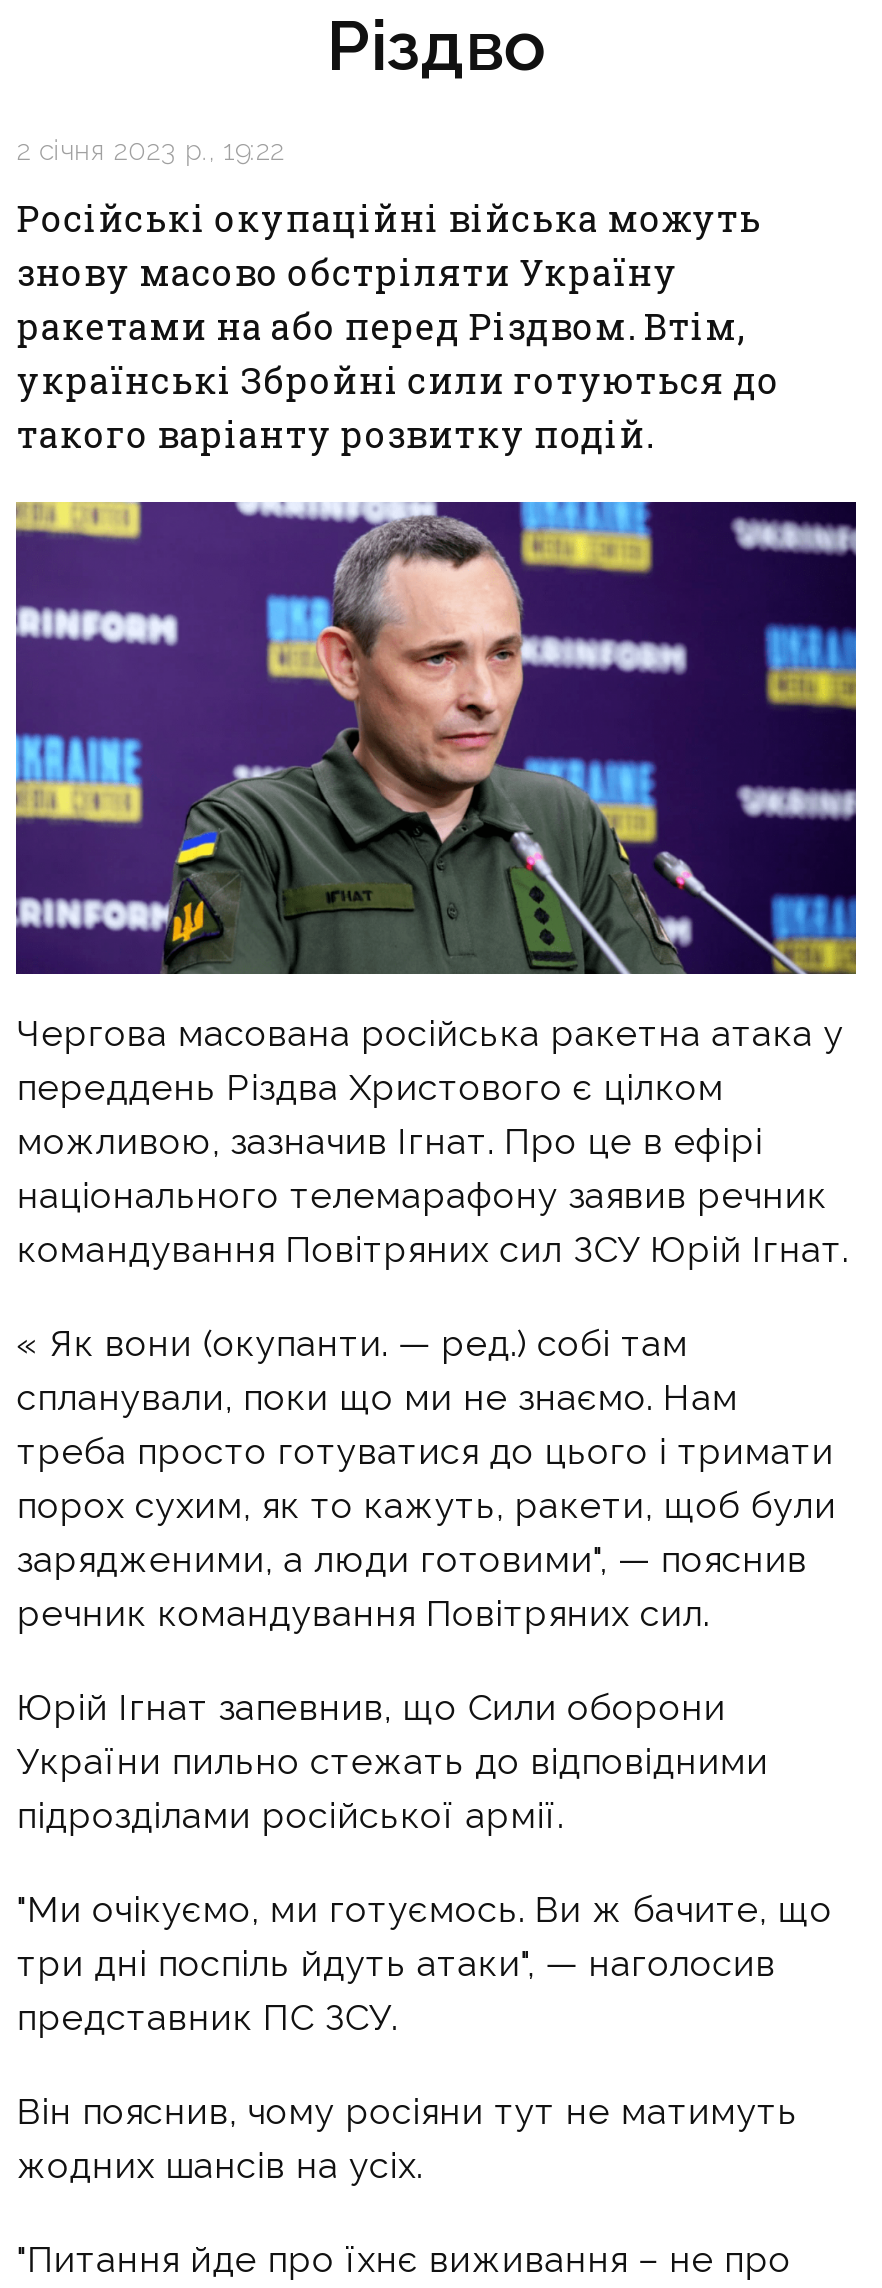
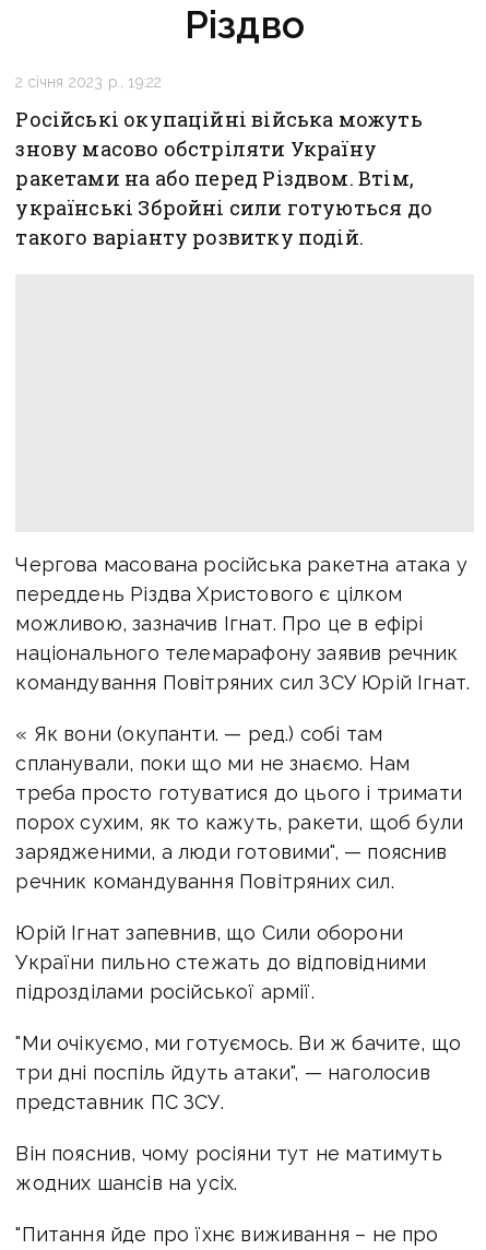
[14,500,858,976] [image] -> none

